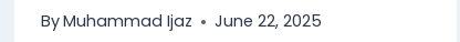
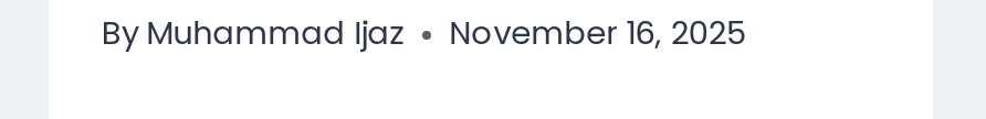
[41,10,322,32] By Muhammad Ijaz June 22, 2025 -> [102,11,748,55] By Muhammad Ijaz November 16, 2025

